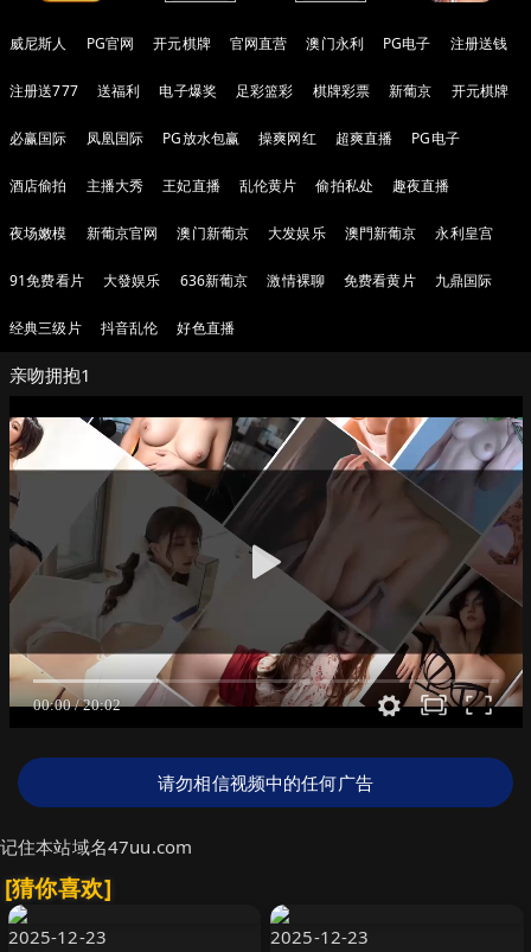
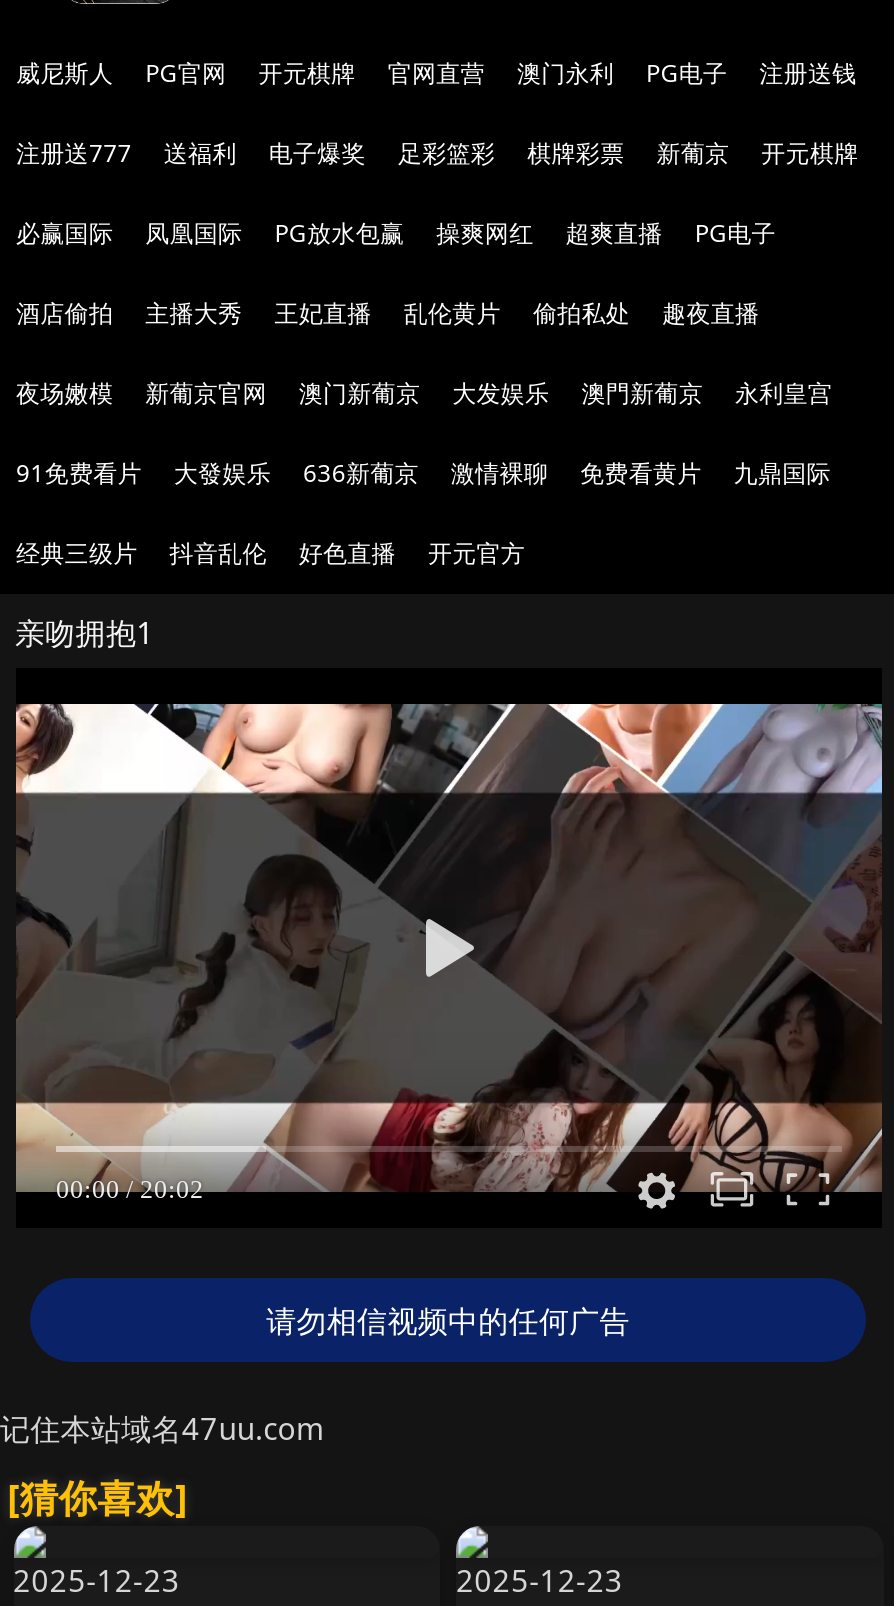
none -> [428,536,525,570] 开元官方

